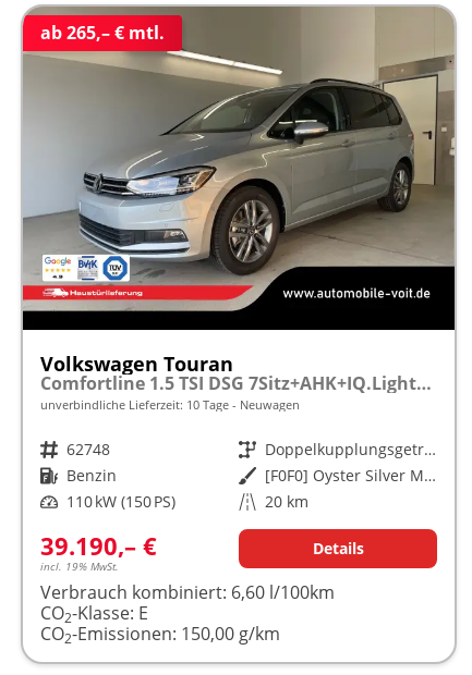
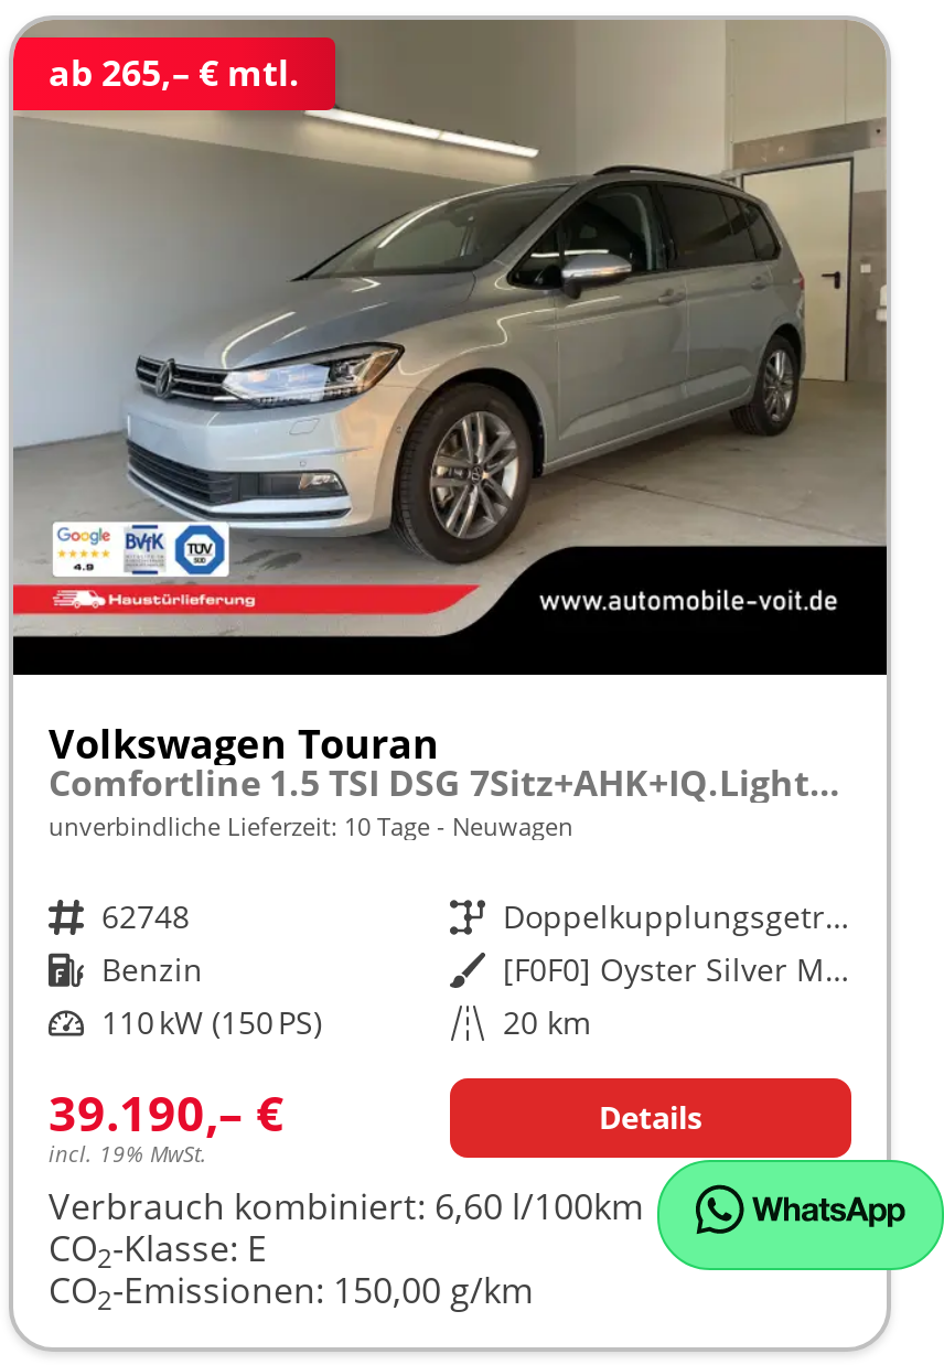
none -> [655,1158,937,1272] [image]

